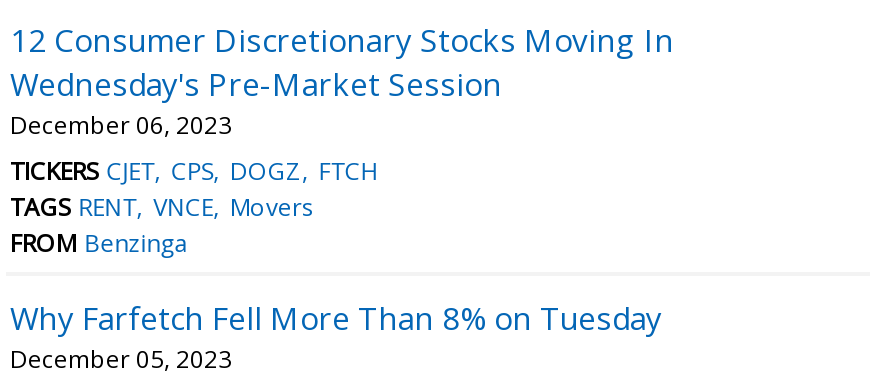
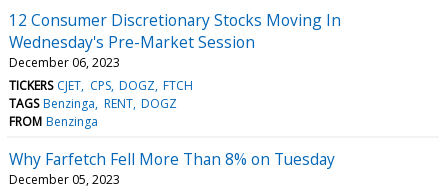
[10,190,314,224] TAGS RENT VNCE Movers -> [9,95,177,112] TAGS Benzinga RENT DOGZ

